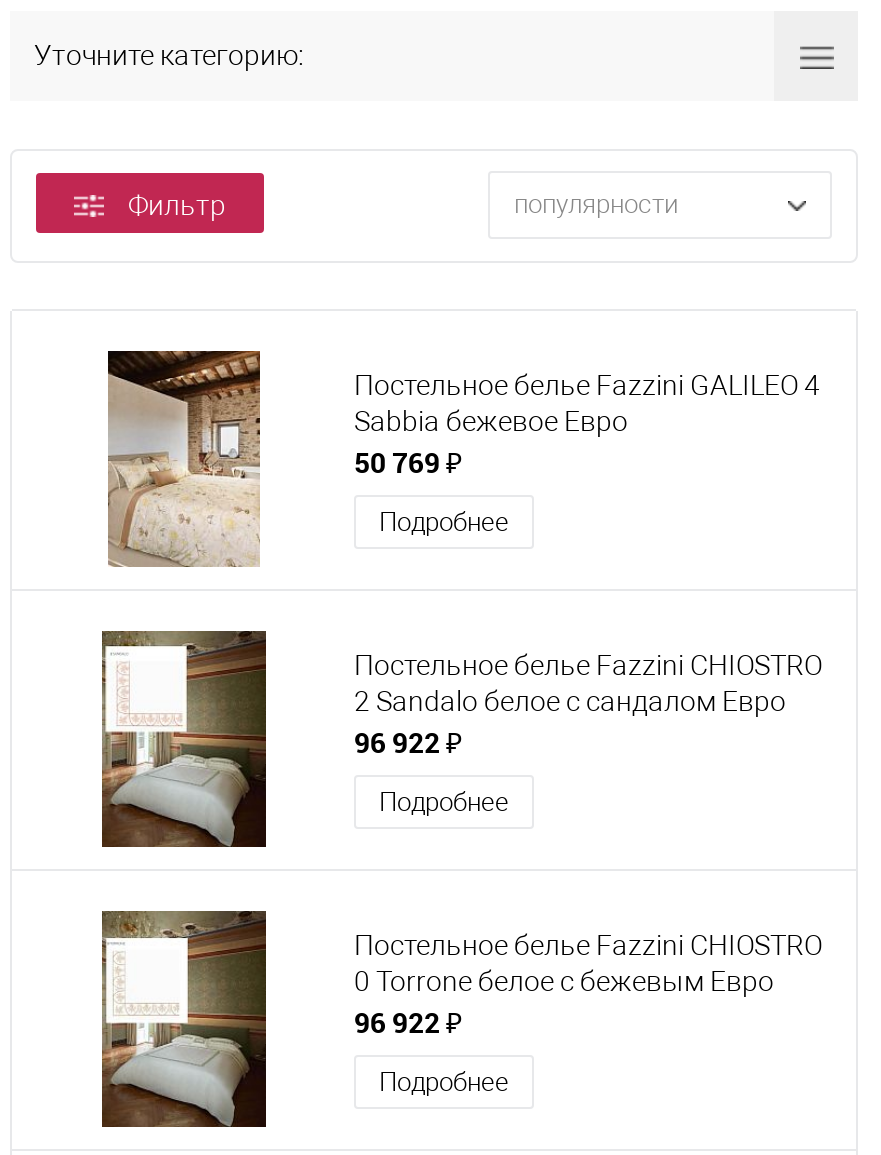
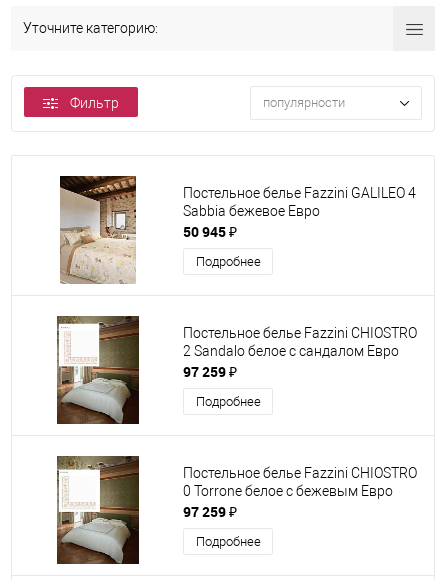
[354,443,462,481] 50 769 ₽ -> [183,222,237,241] 50 945 ₽
[354,723,462,761] 96 922 ₽ -> [183,362,237,381] 97 259 ₽
[354,1003,462,1041] 96 922 ₽ -> [183,502,237,521] 97 259 ₽

